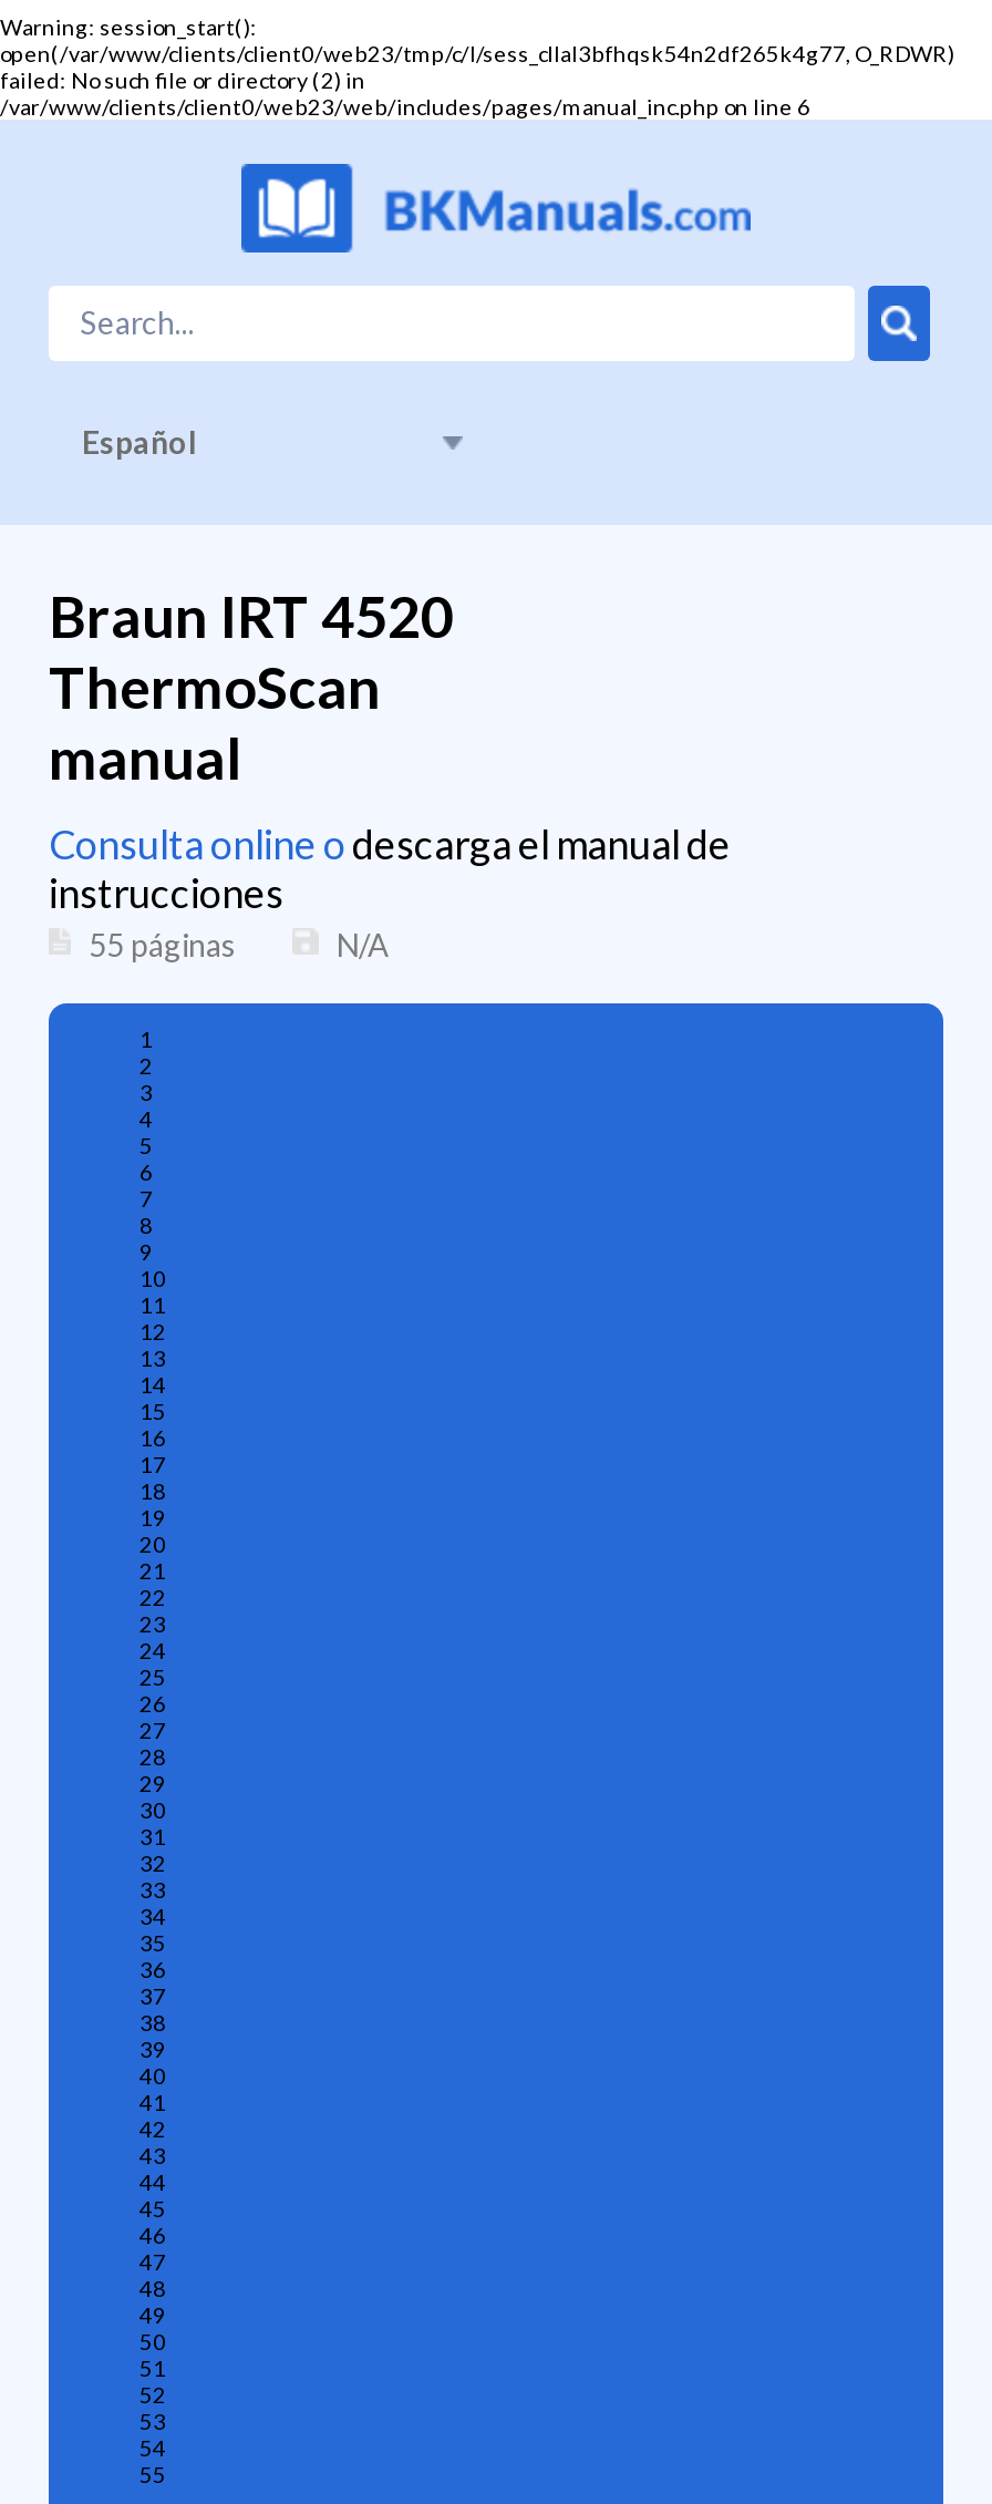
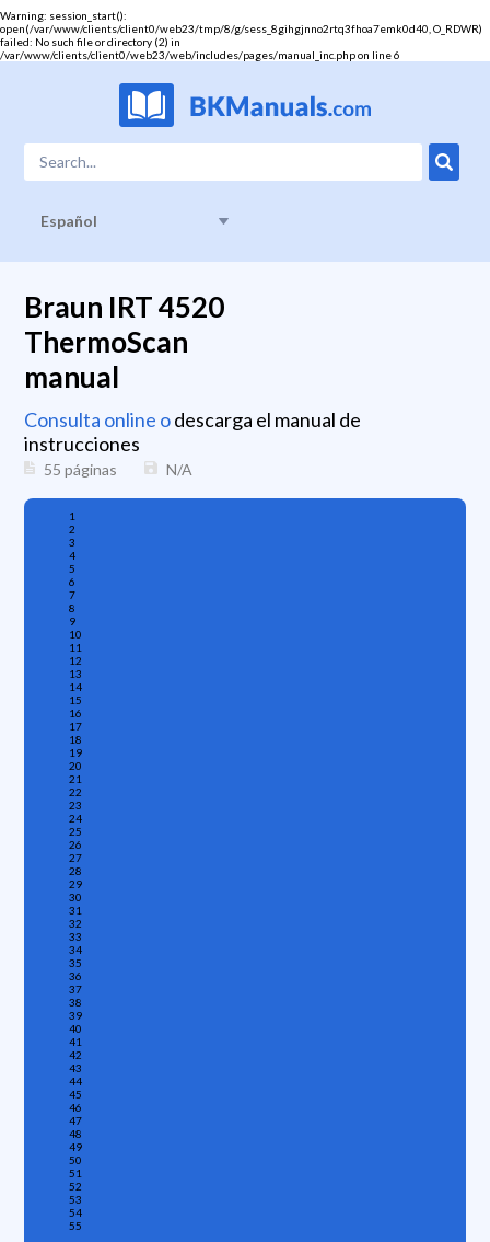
[0,40,954,66] open(/var/www/clients/client0/web23/tmp/c/l/sess_cllal3bfhqsk54n2df265k4g77, O_RDWR) -> [0,22,482,35] open(/var/www/clients/client0/web23/tmp/8/g/sess_8gihgjnno2rtq3fhoa7emk0d40, O_RDWR)

